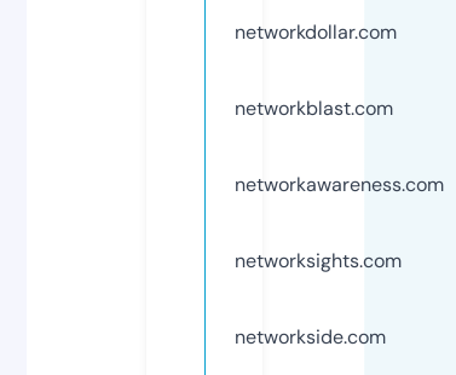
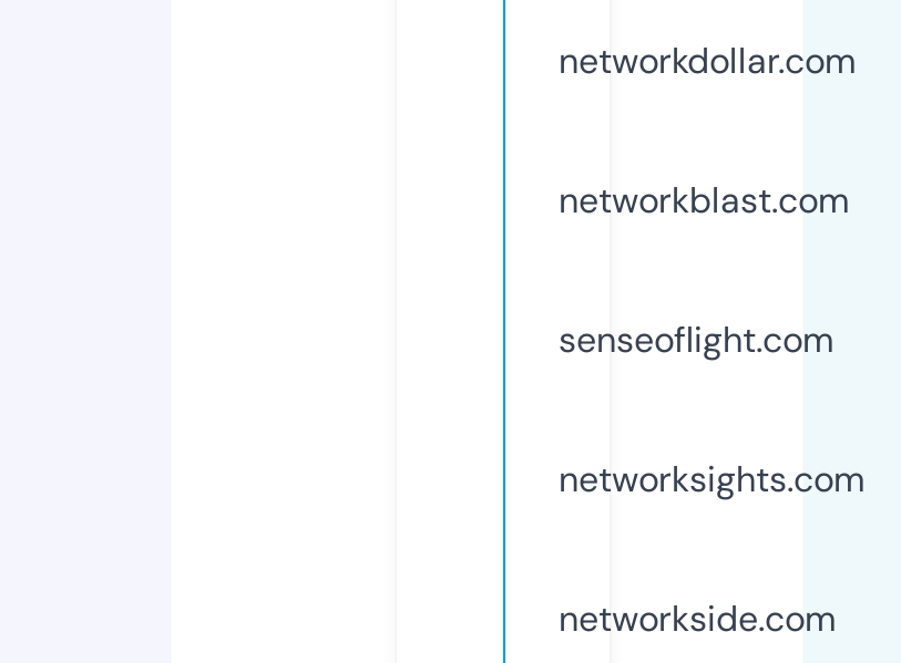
[235,172,444,197] networkawareness.com -> [559,316,833,363] senseoflight.com

